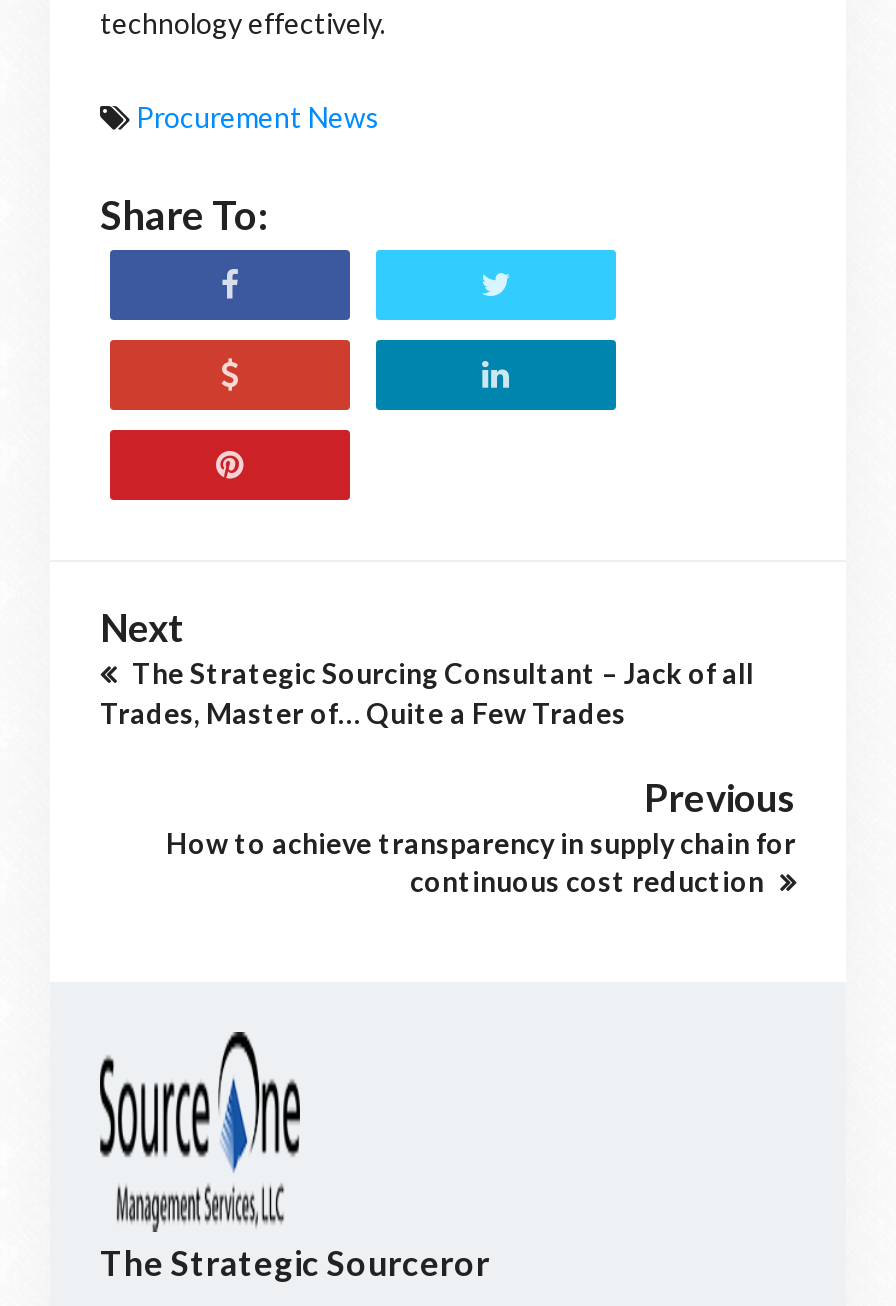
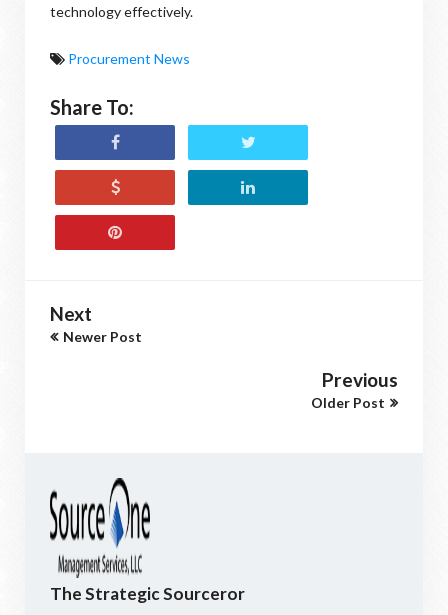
[100,656,754,730] The Strategic Sourcing Consultant – Jack of all | Trades, Master of… Quite a Few Trades -> [63,328,142,345] Newer Post
[166,826,796,898] How to achieve transparency in supply chain for | continuous cost reduction -> [311,394,385,411] Older Post

